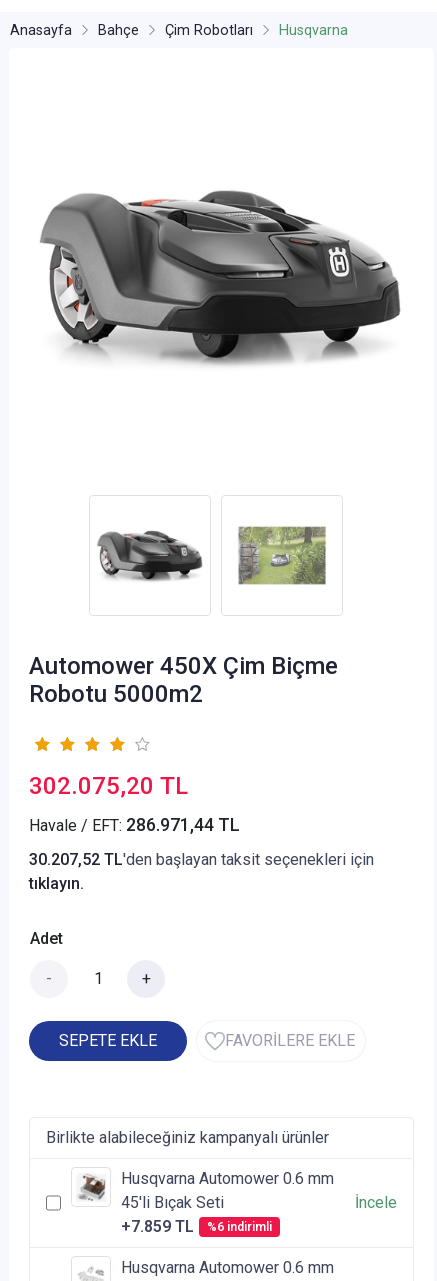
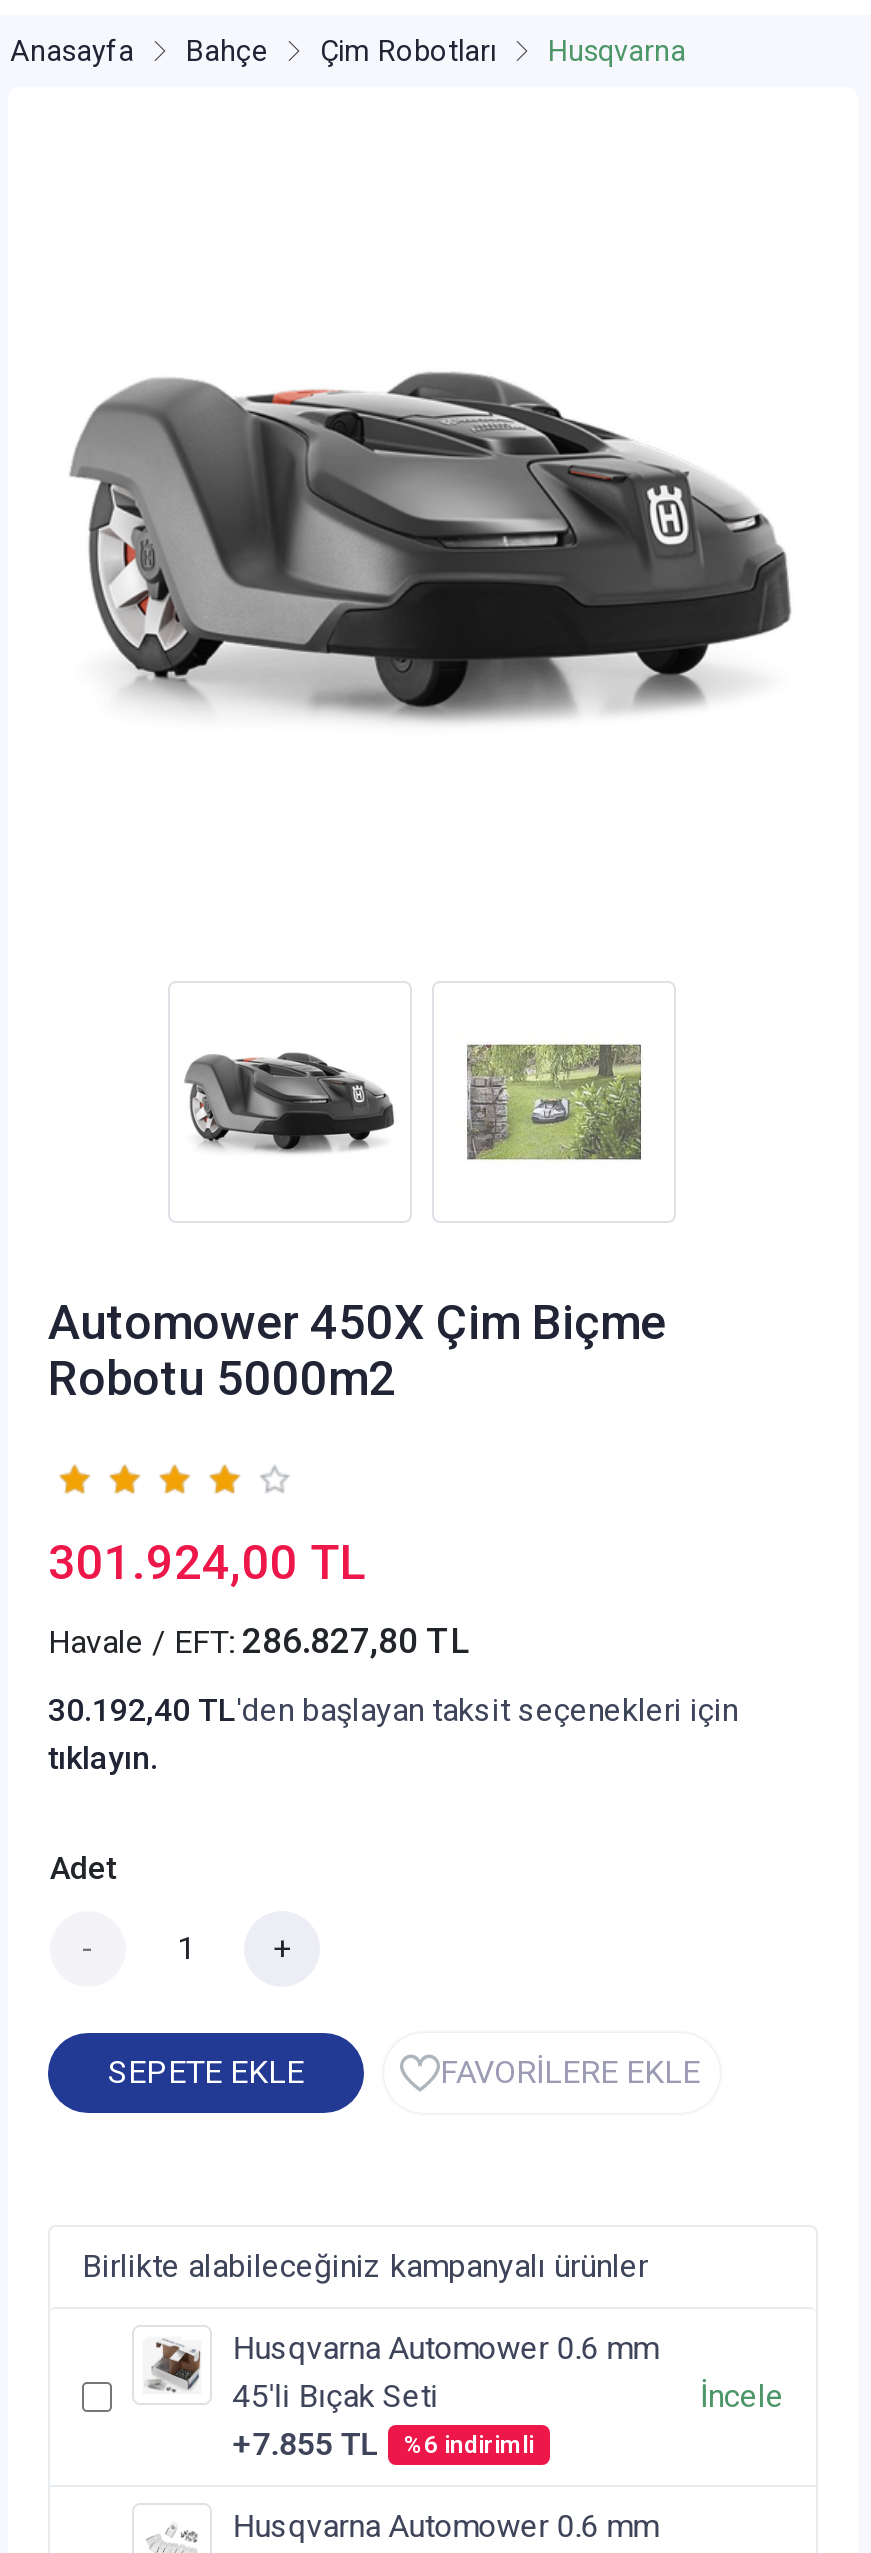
[29,772,188,800] 302.075,20 TL -> [48,1535,366,1591] 301.924,00 TL
[29,815,240,835] Havale / EFT: 286.971,44 TL -> [48,1621,470,1661] Havale / EFT: 286.827,80 TL
[29,850,374,869] 30.207,52 TL'den başlayan taksit seçenekleri için -> [48,1691,738,1729] 30.192,40 TL'den başlayan taksit seçenekleri için
[121,1217,272,1236] +7.859 TL %6 indirimli -> [232,2425,534,2463] +7.855 TL %6 indirimli

